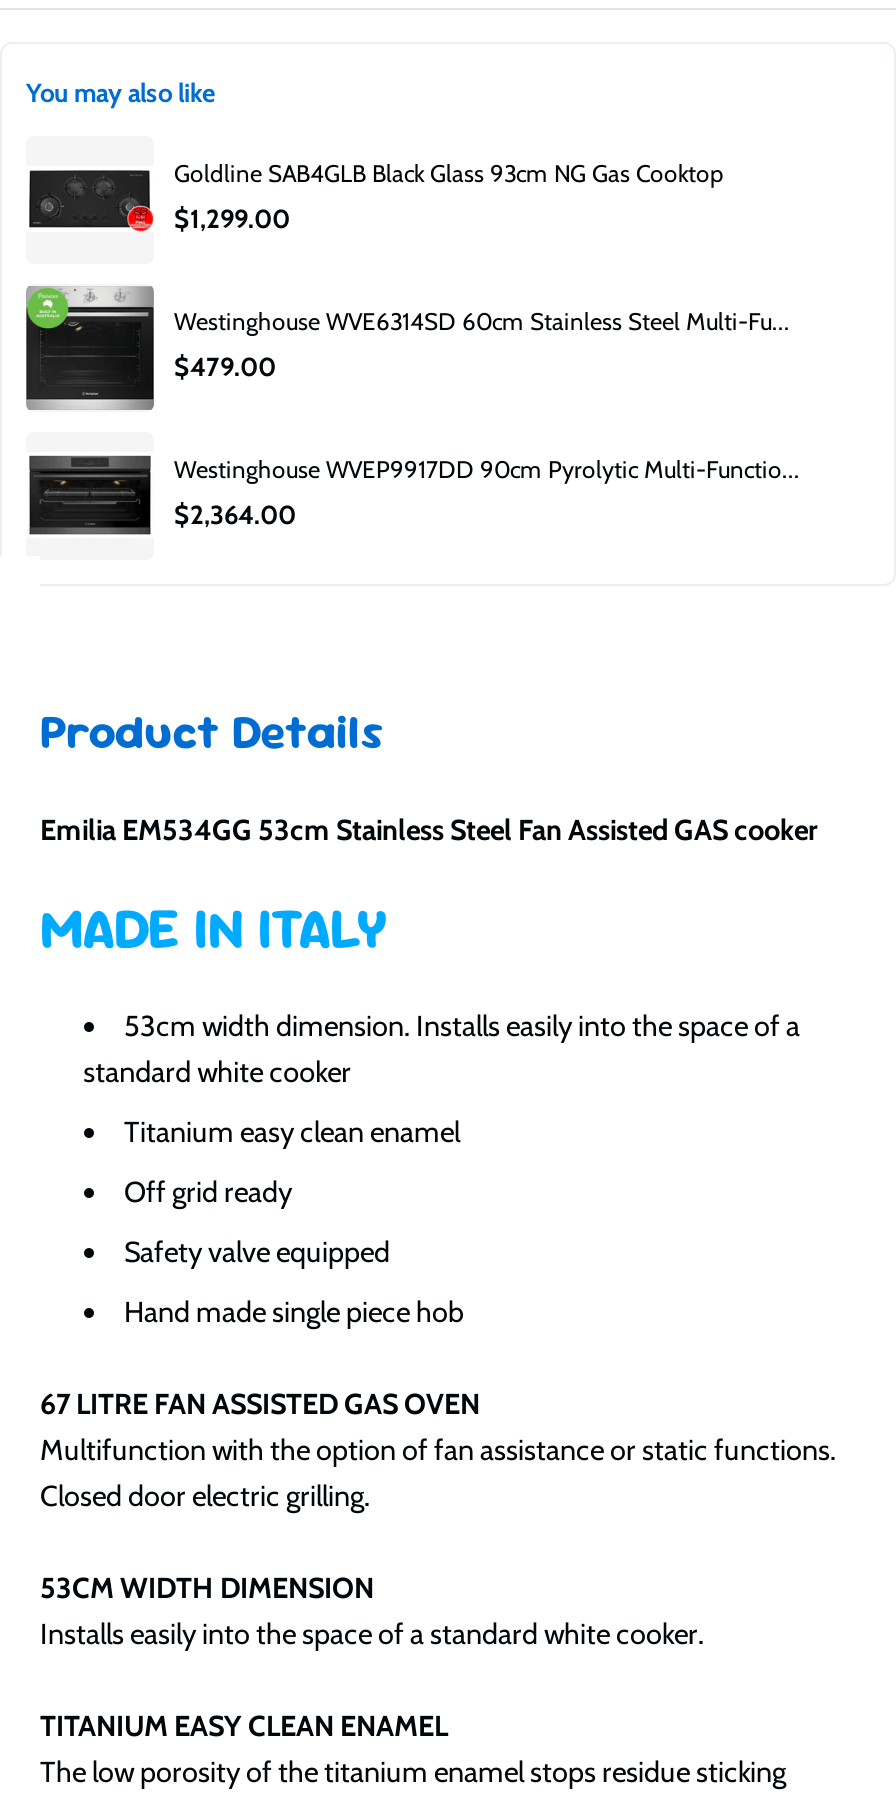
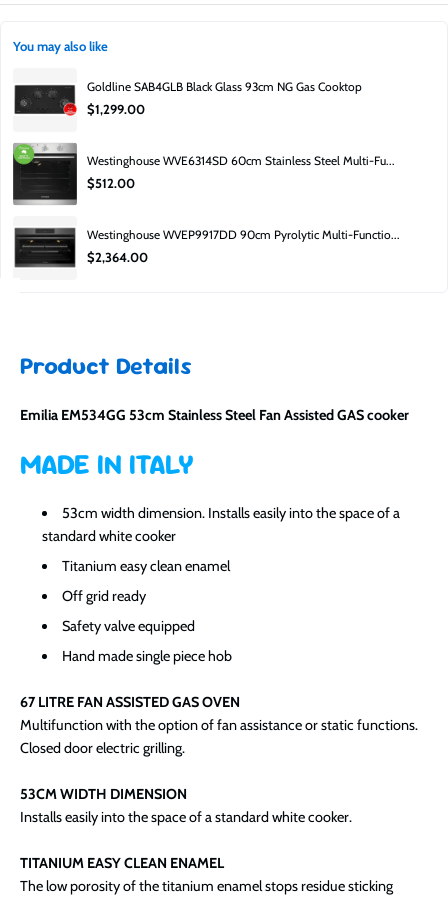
[174,350,276,382] $479.00 -> [87,175,135,191] $512.00

